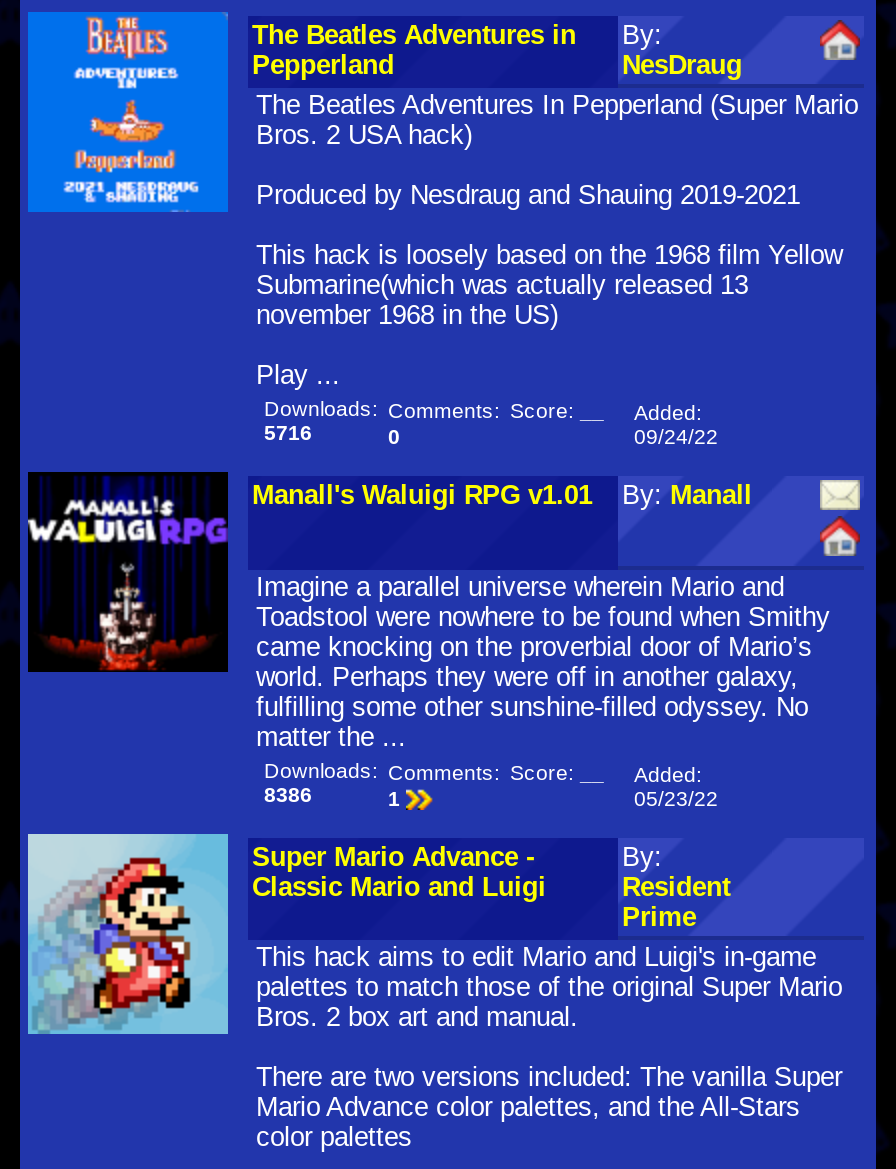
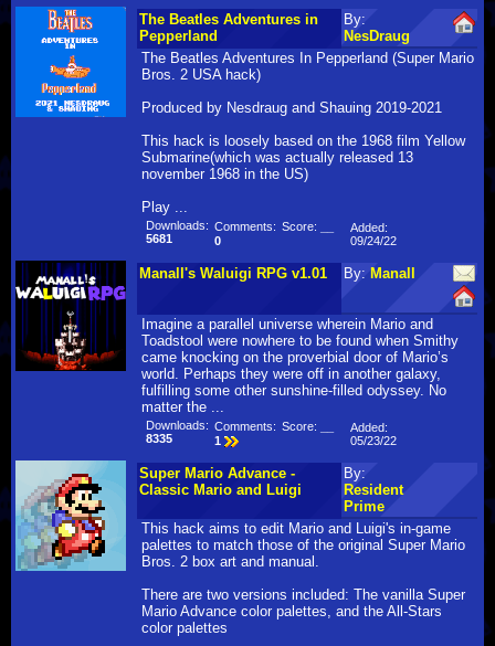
[264,420,312,444] 5716 -> [146,232,172,245] 5681
[264,782,312,806] 8386 -> [146,432,172,445] 8335

